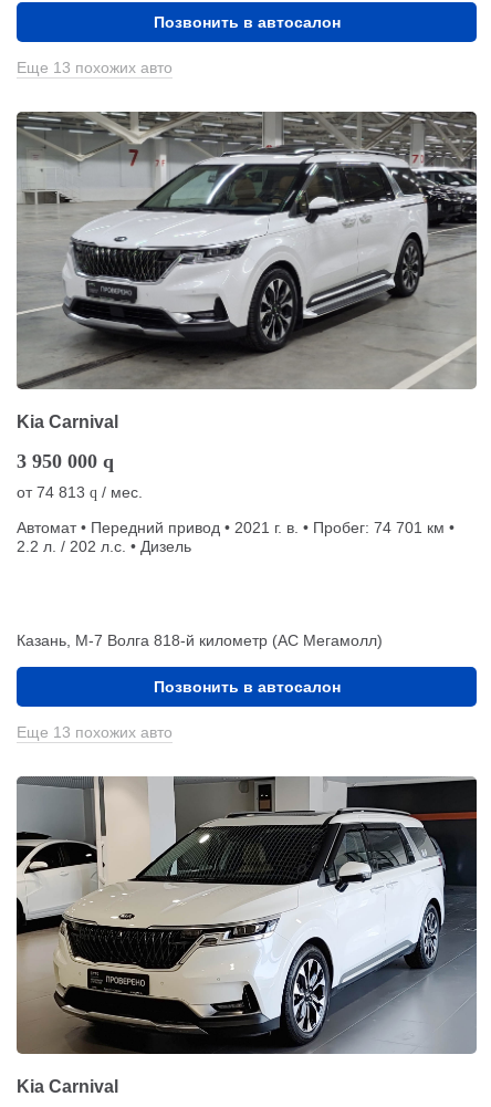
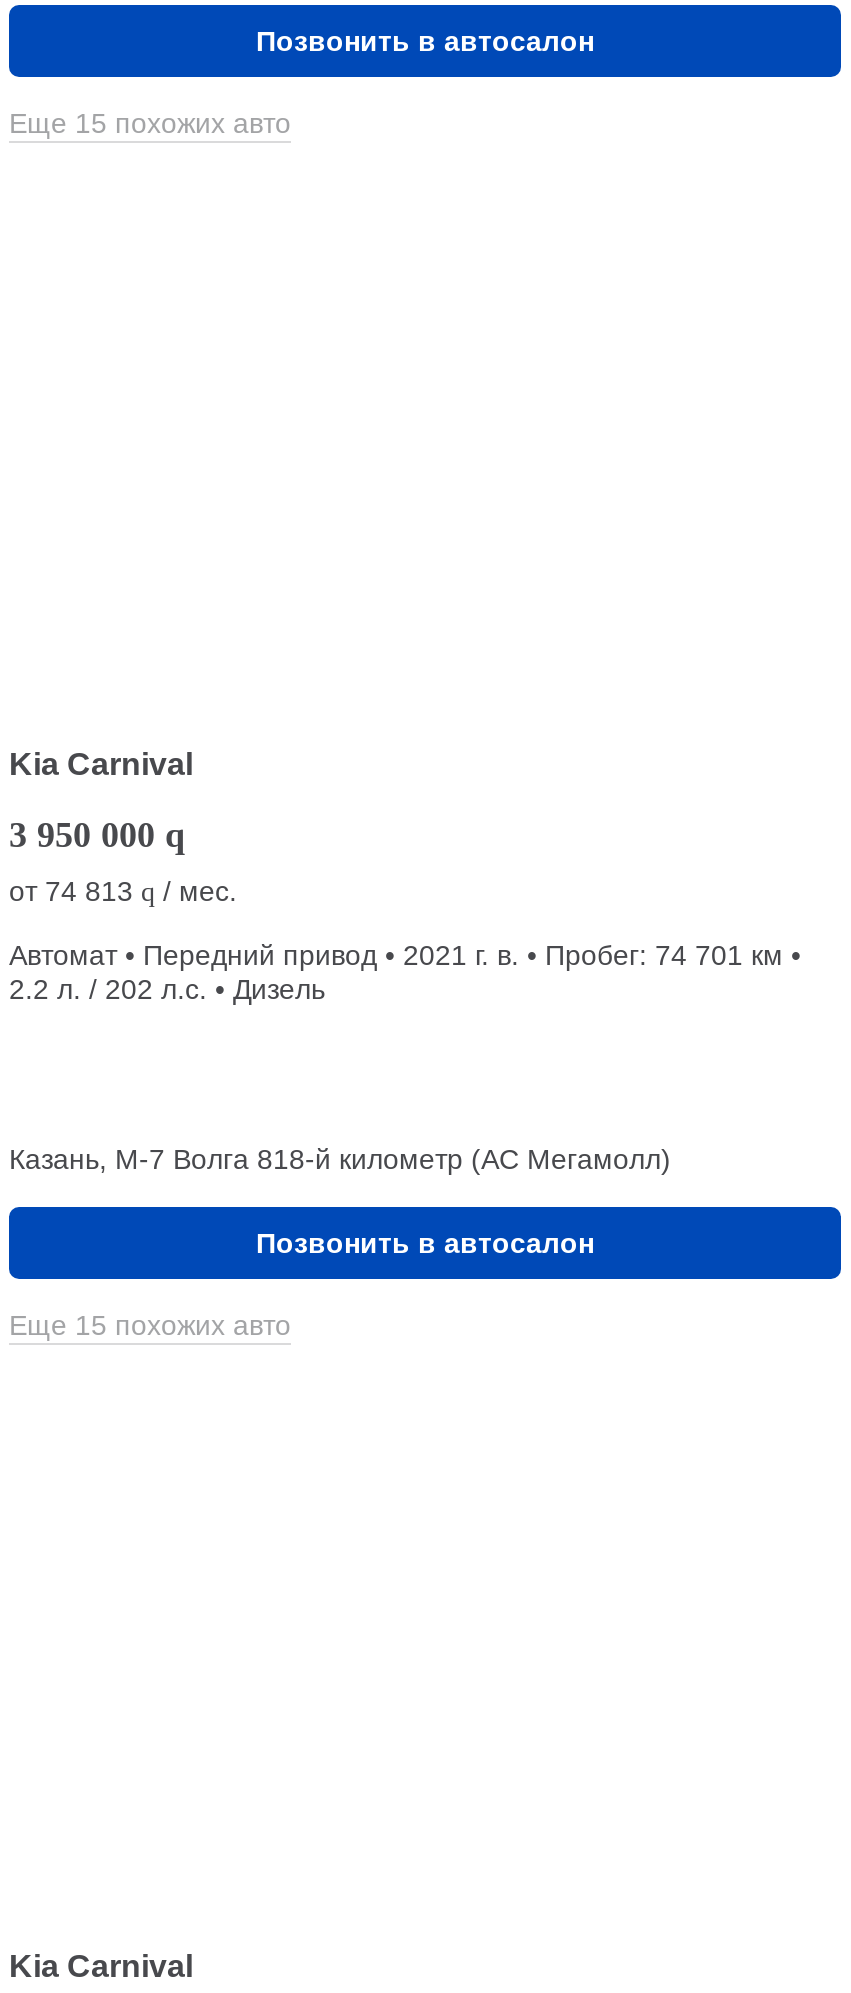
[17,59,173,77] Еще 13 похожих авто -> [9,107,291,139] Еще 15 похожих авто
[15,111,478,390] [image] -> none
[17,723,173,741] Еще 13 похожих авто -> [9,1309,291,1341] Еще 15 похожих авто
[15,775,478,1055] [image] -> none

